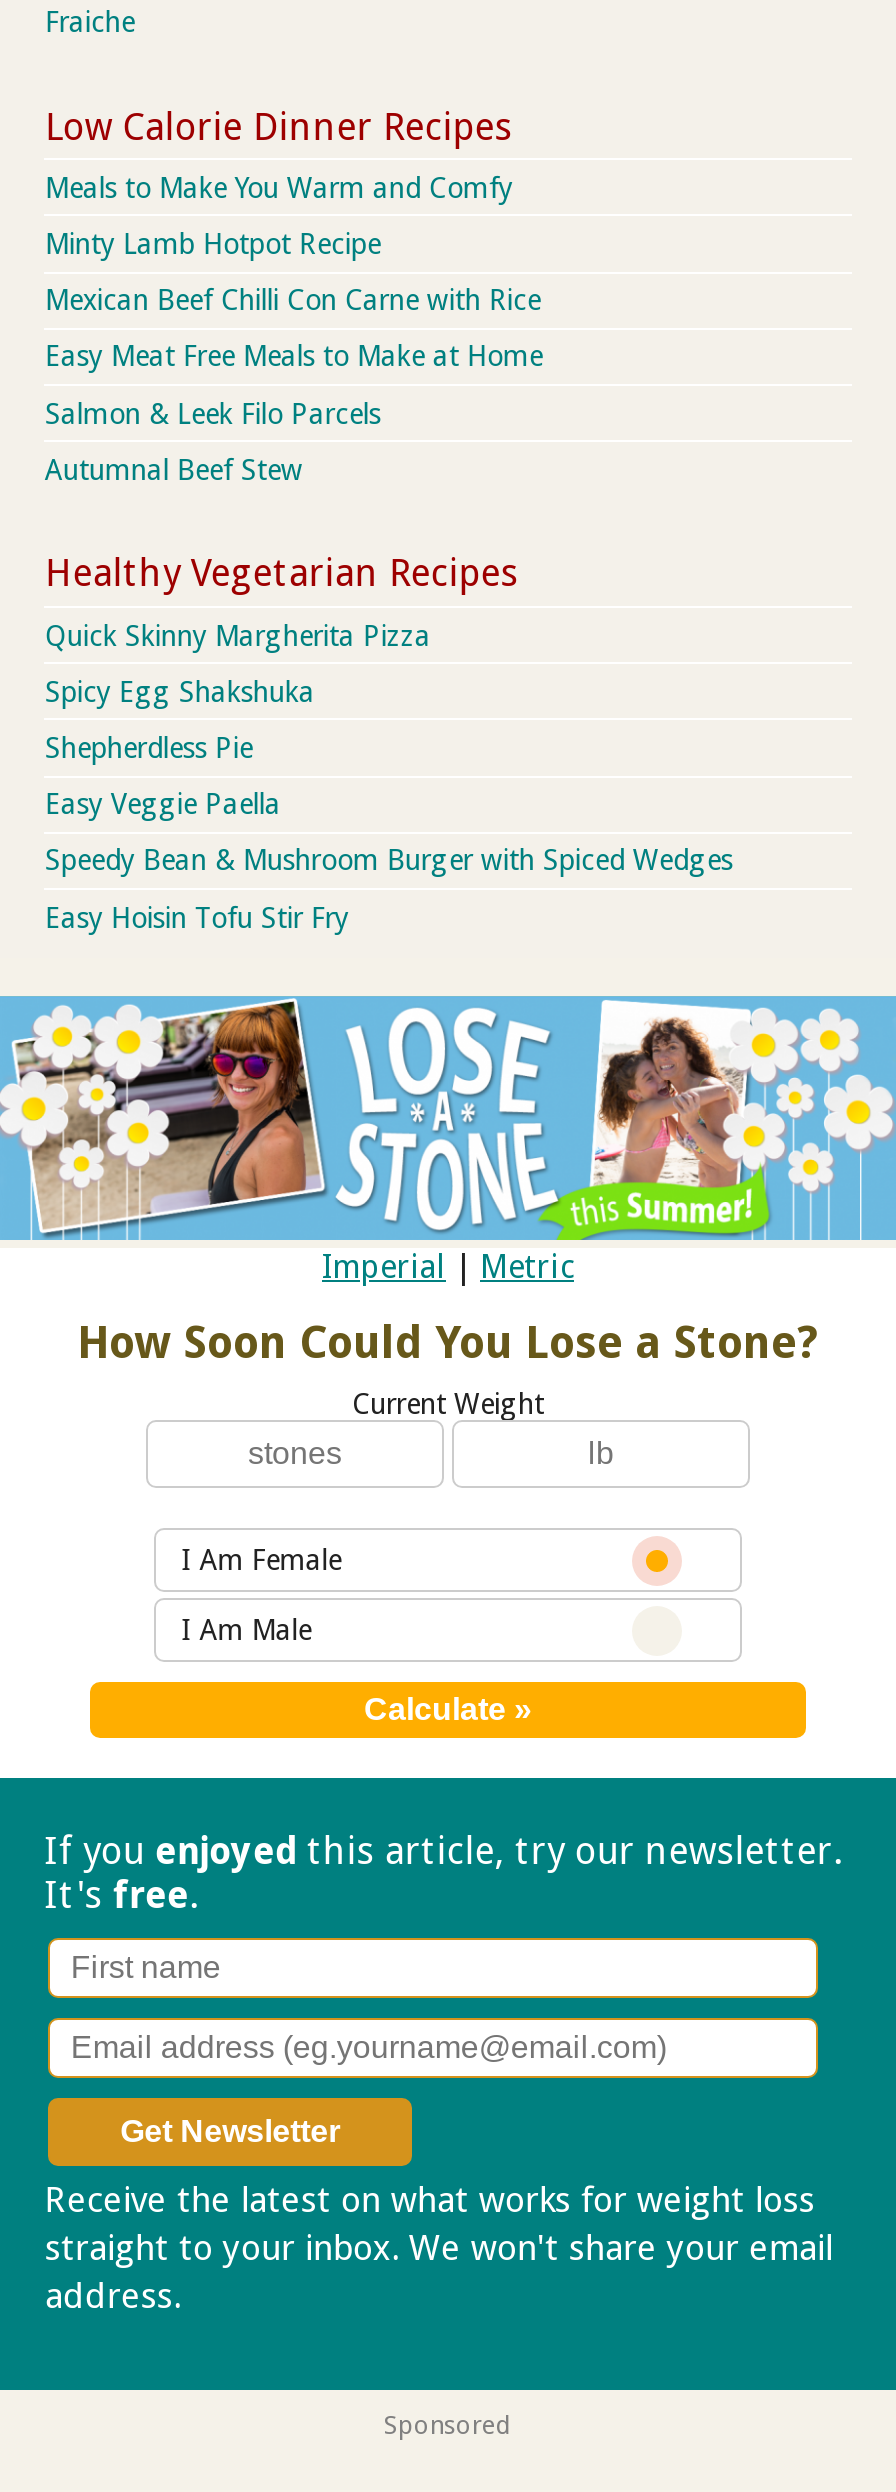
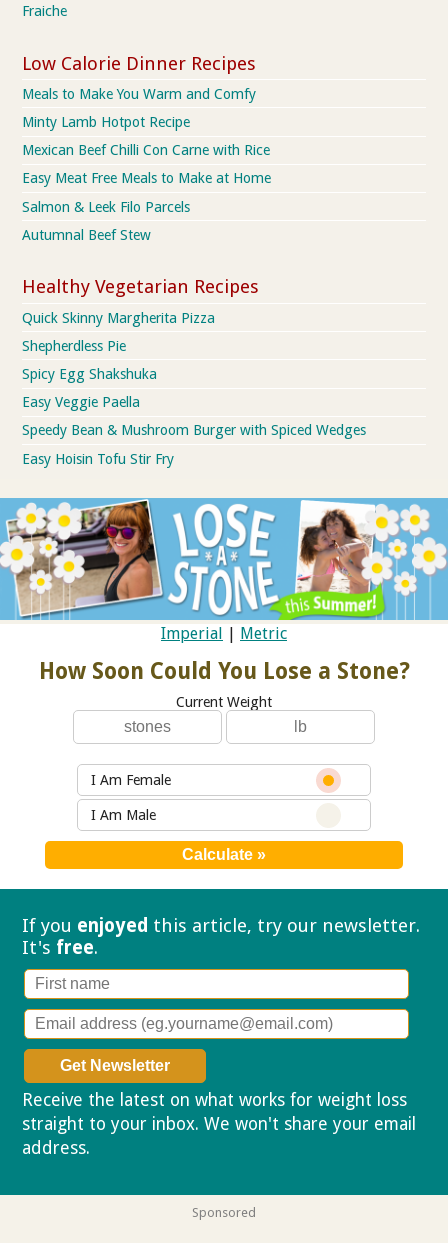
moved [45,676,315,708] -> [22,366,157,382]: Spicy Egg Shakshuka
moved [45,732,253,764] -> [22,338,126,354]: Shepherdless Pie

